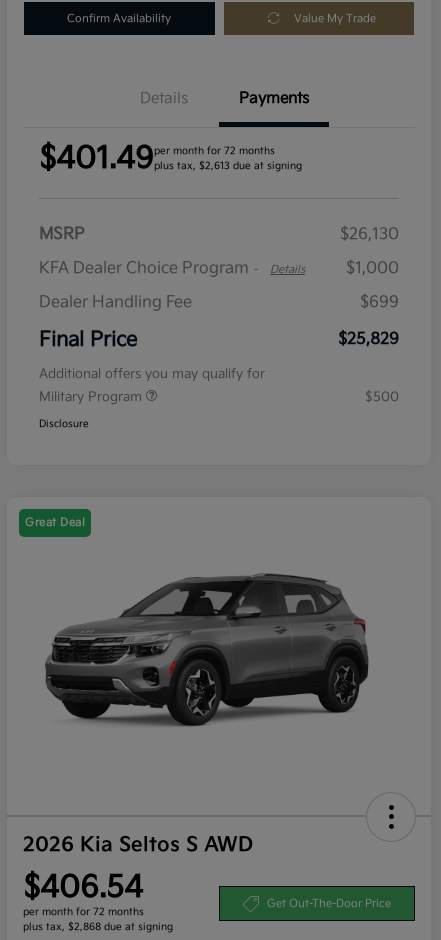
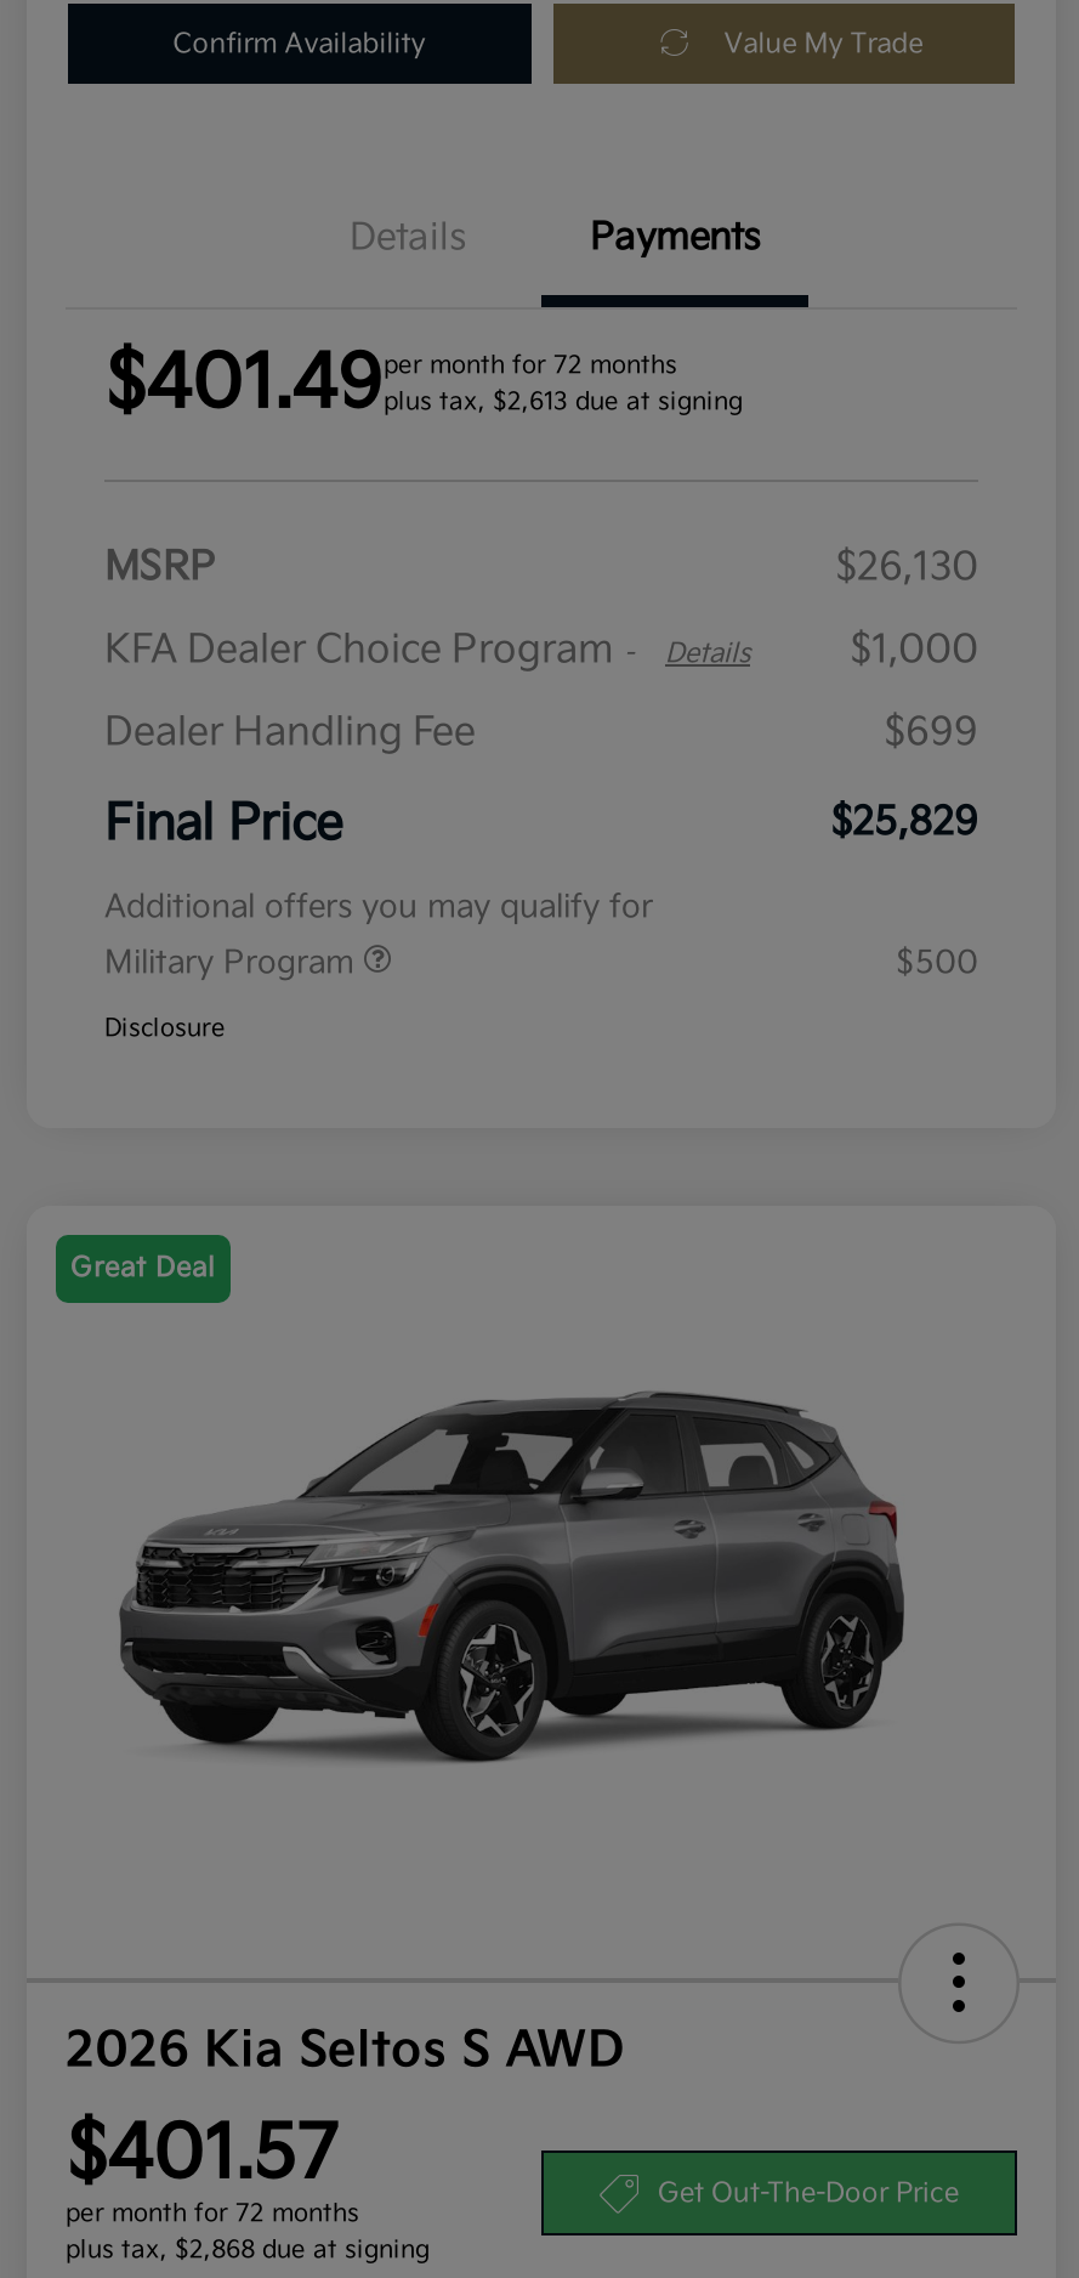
[23,870,143,906] $406.54 -> [66,2111,337,2199] $401.57

